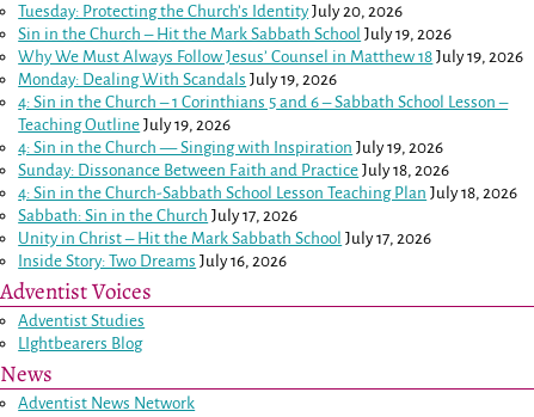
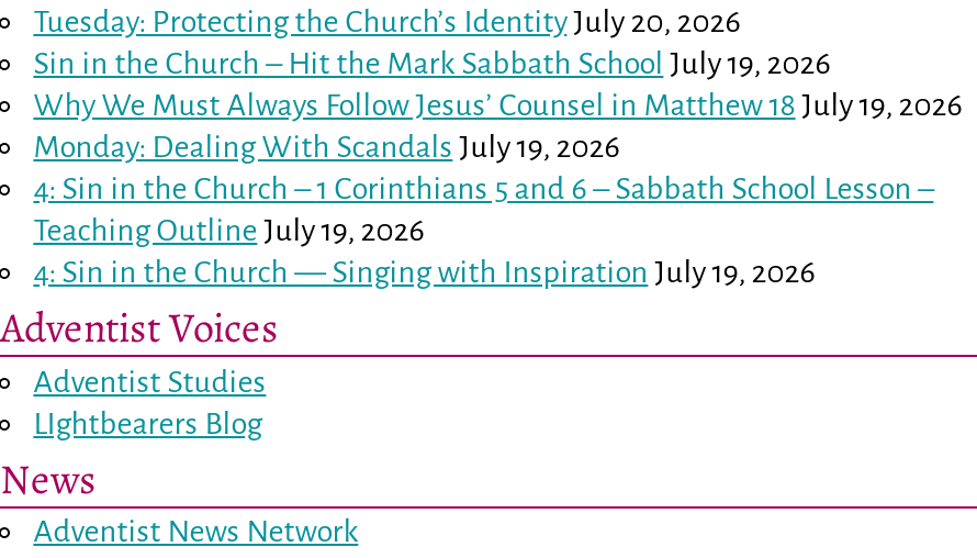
[18,161,518,270] Sunday: Dissonance Between Faith and Practice July 18, 2026 | 4: Sin in the Church-Sabbath School Lesson Teaching Plan July 18, 2026 | Sabbath: Sin in the Church July 17, 2026 | Unity in Christ – Hit the Mark Sabbath School July 17, 2026 | Inside Story: Two Dreams July 16, 2026 -> none

